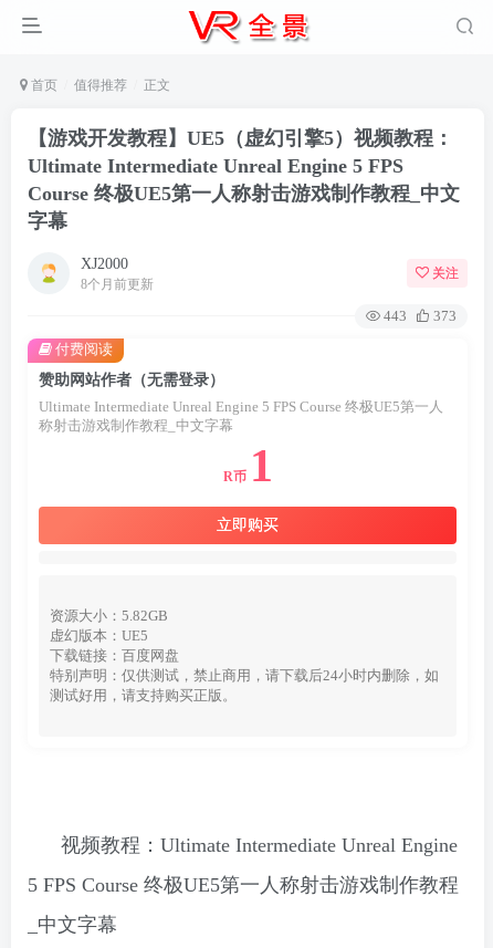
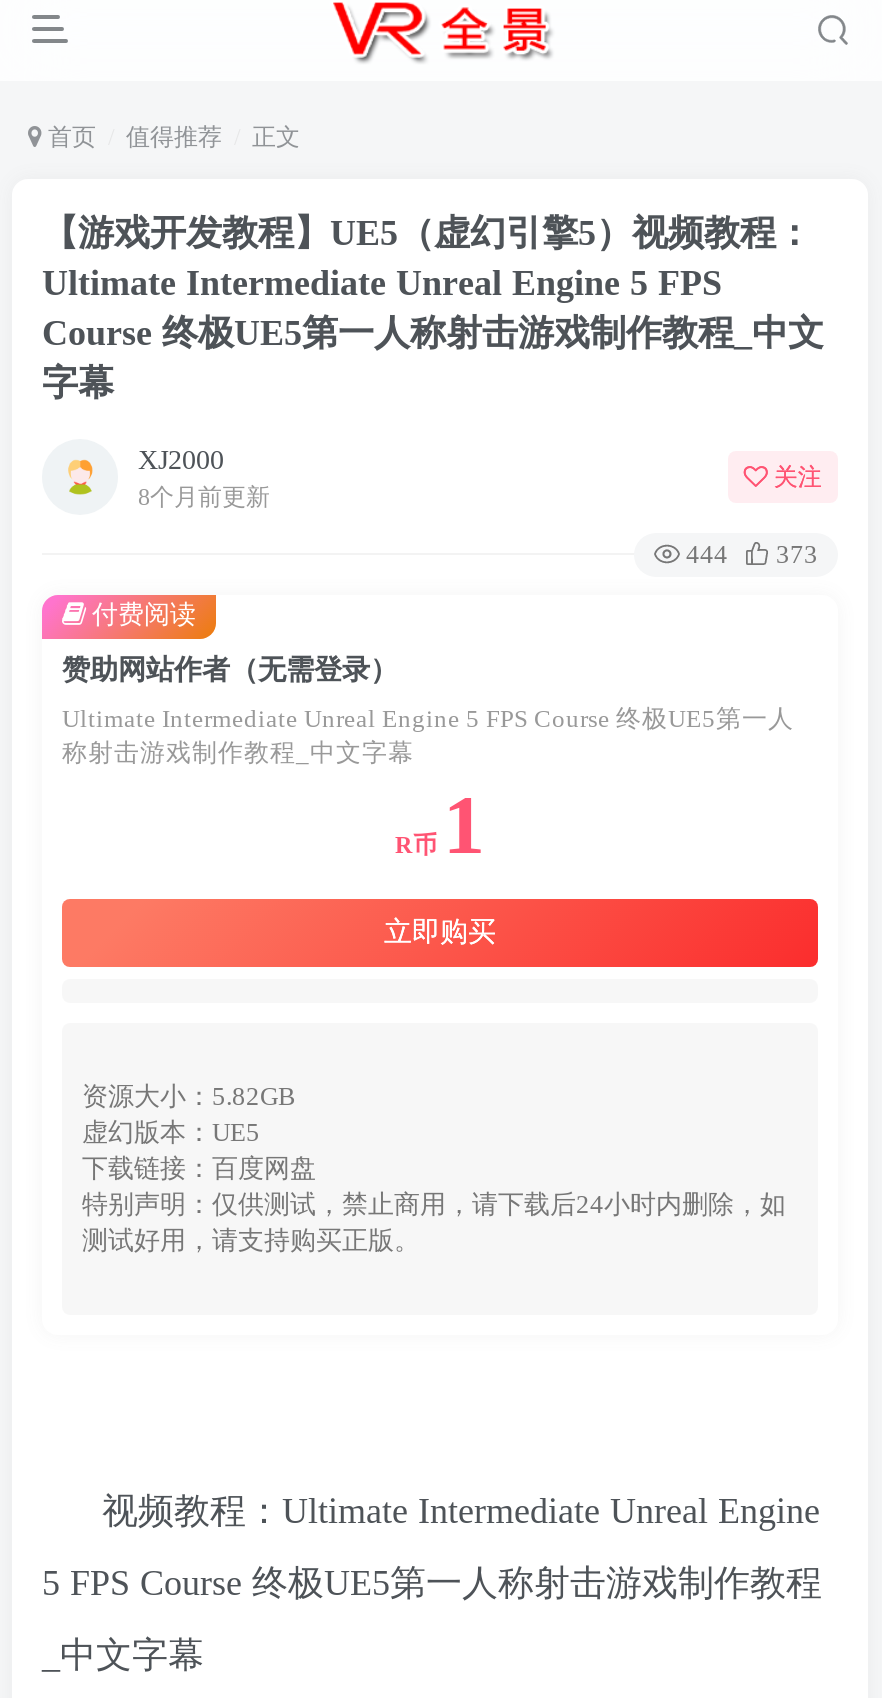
[384,308,457,324] 443 373 -> [686,539,818,569] 444 373

